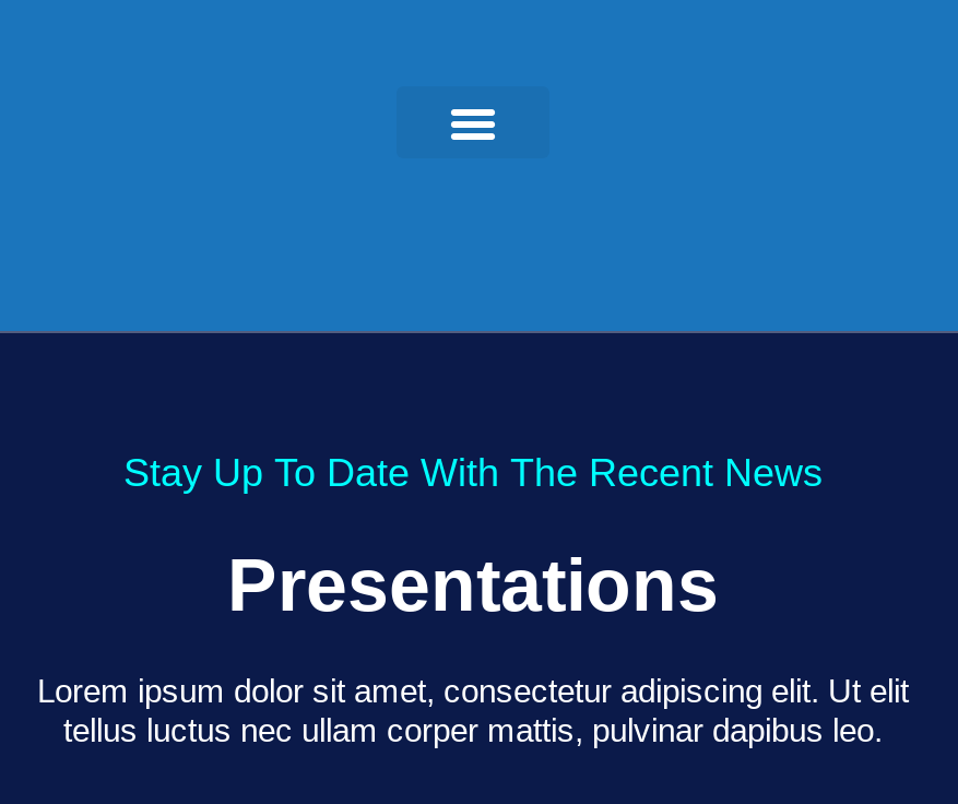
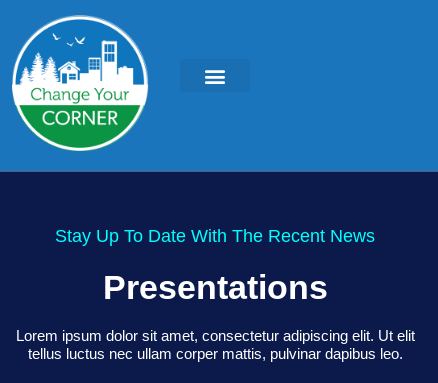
none -> [11,14,149,152] [image]

